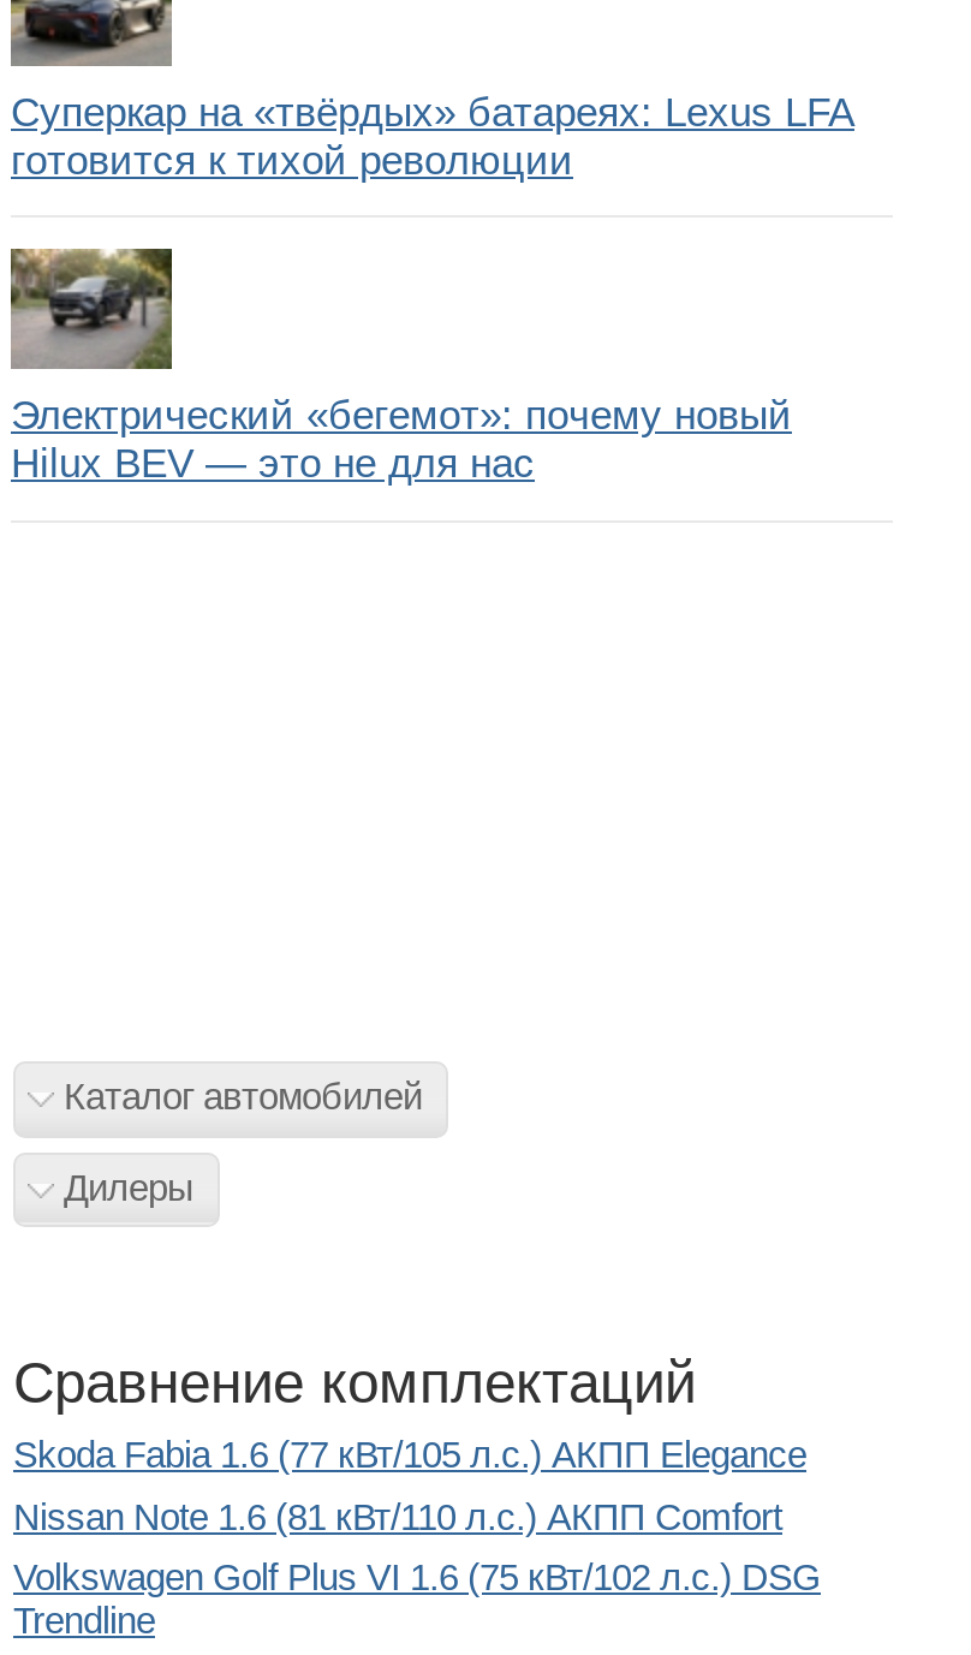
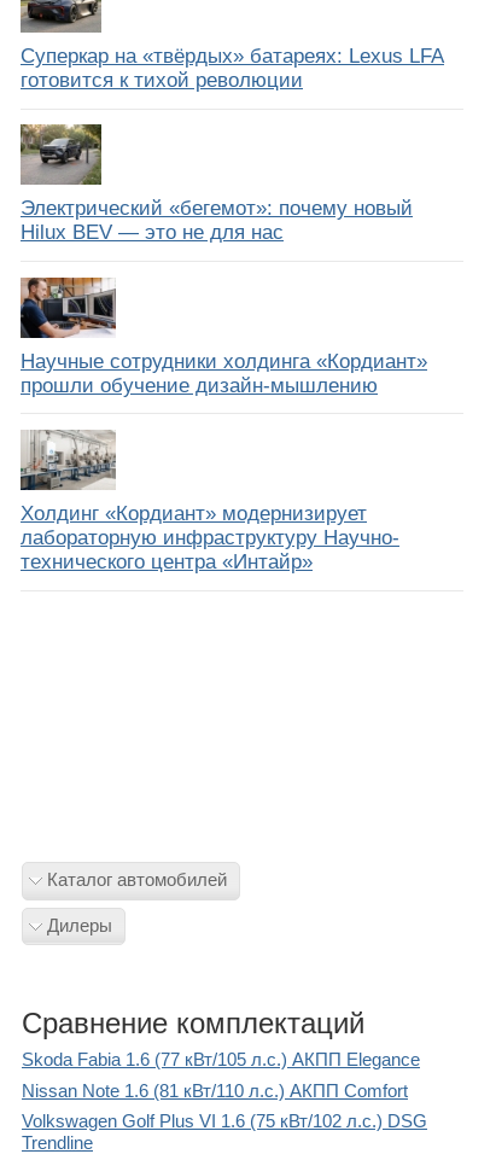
none -> [19,276,427,397] [image] | Научные сотрудники холдинга «Кордиант» | прошли обучение дизайн-мышлению
none -> [21,429,399,573] [image] | Холдинг «Кордиант» модернизирует | лабораторную инфраструктуру Научно- | технического центра «Интайр»

